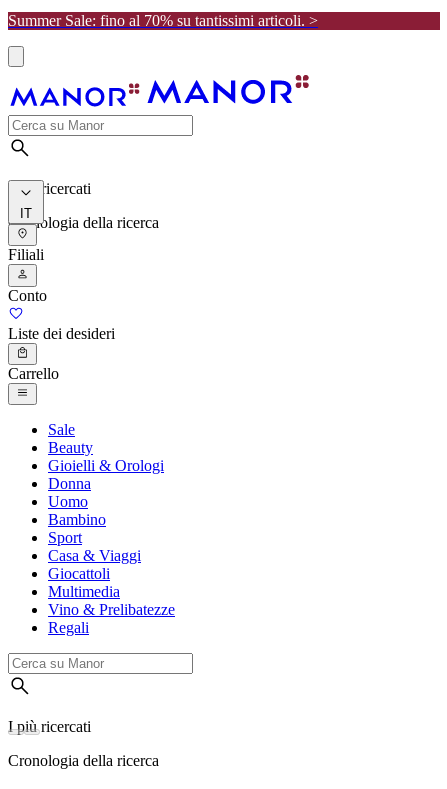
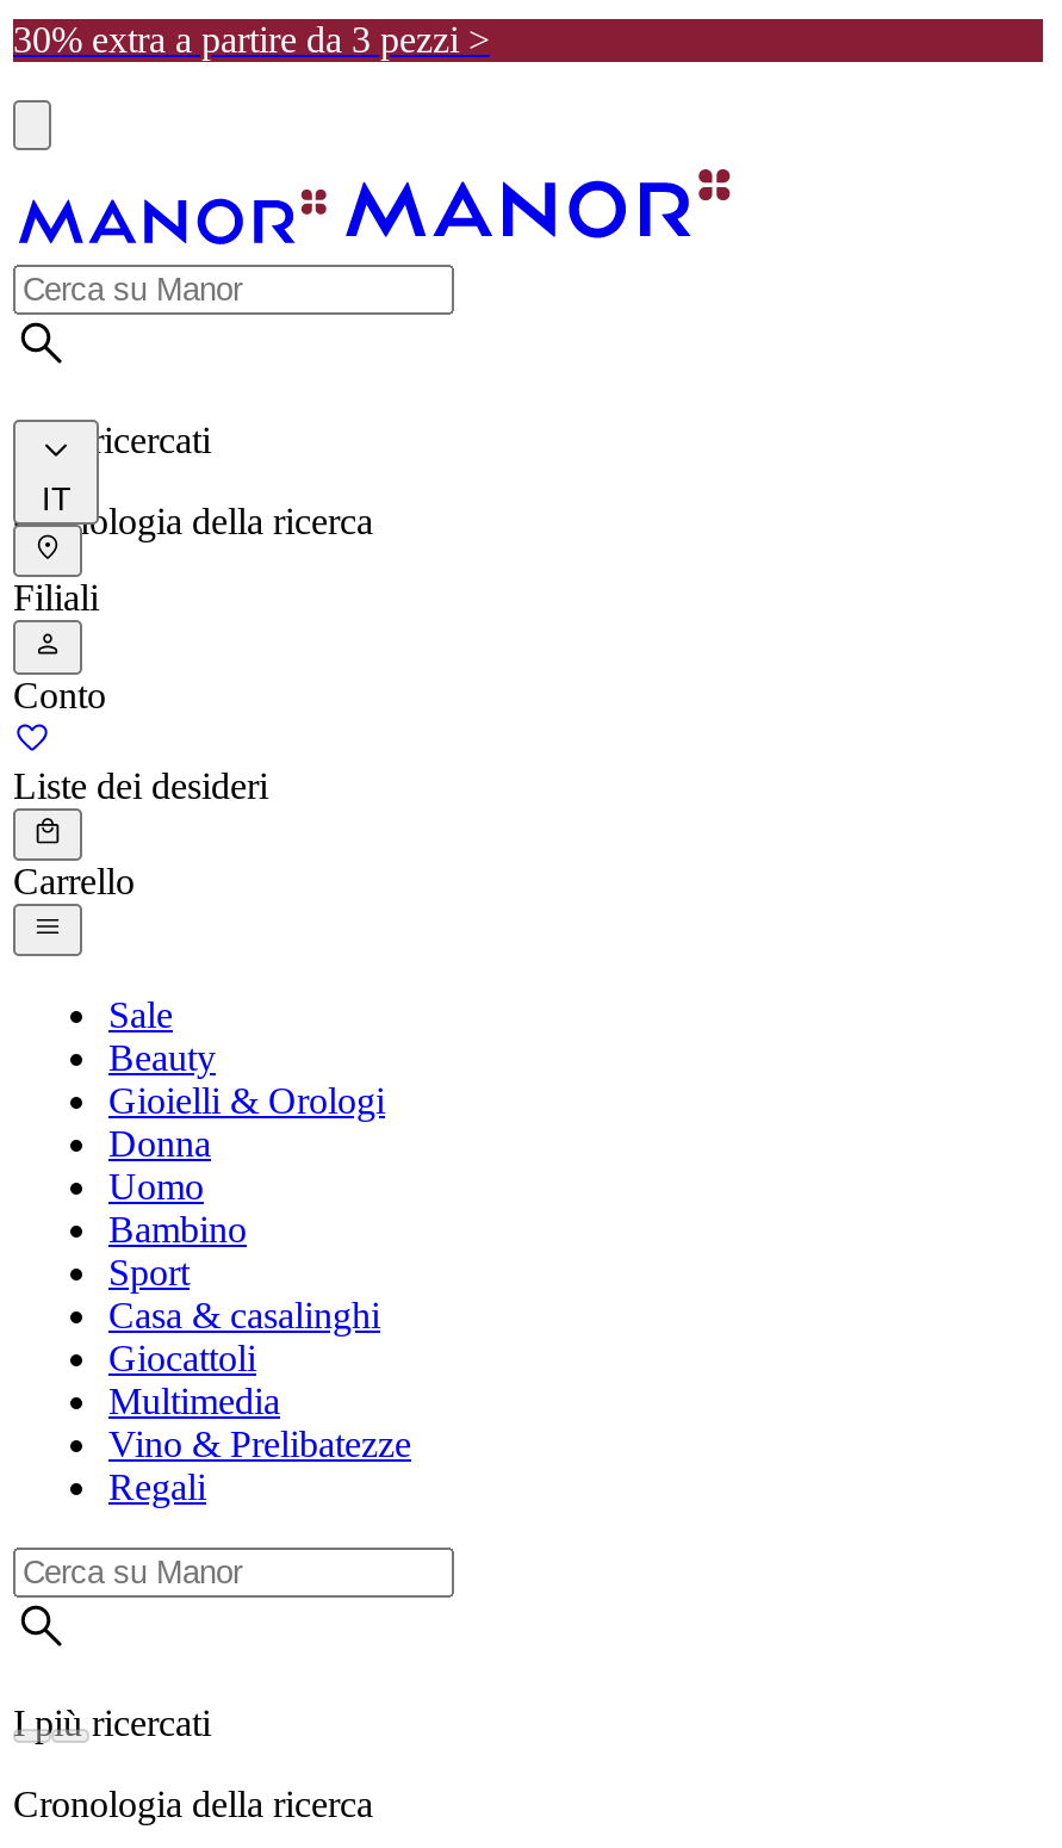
[8,12,318,29] Summer Sale: fino al 70% su tantissimi articoli. > -> [13,19,490,60] 30% extra a partire da 3 pezzi >
[48,547,141,564] Casa & Viaggi -> [108,1296,380,1336] Casa & casalinghi

